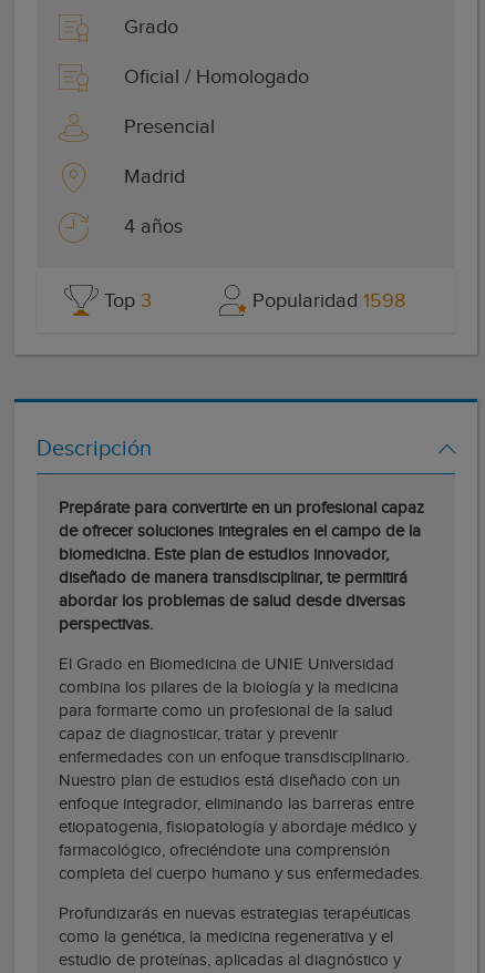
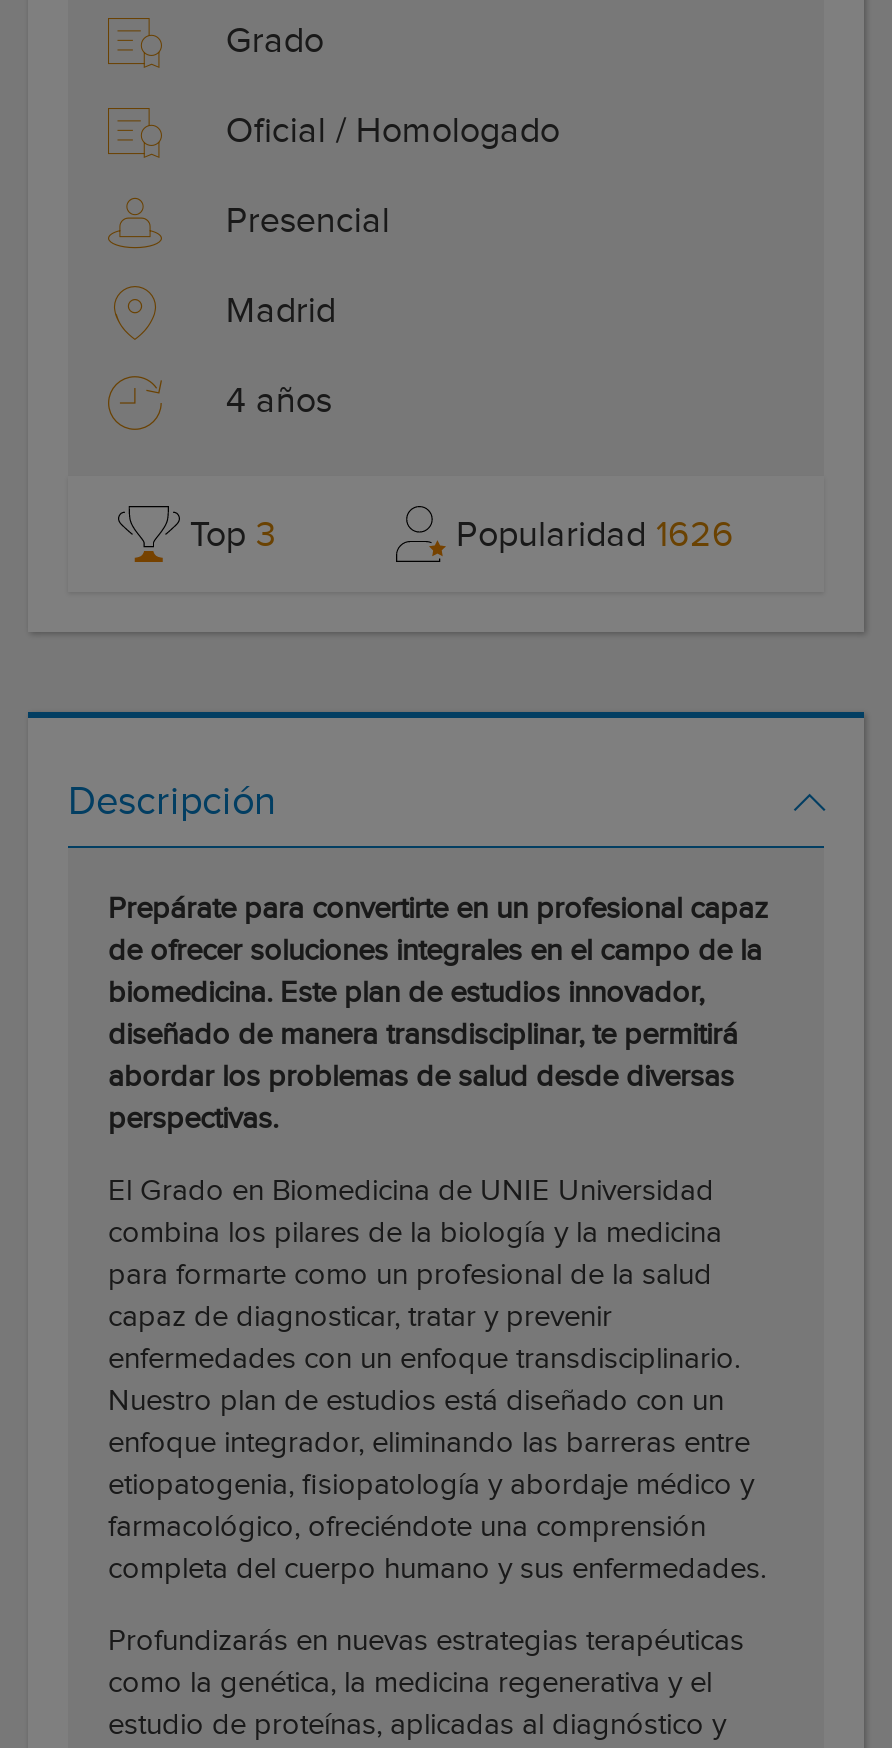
[252,289,405,312] Popularidad 1598 -> [456,513,734,555] Popularidad 1626

